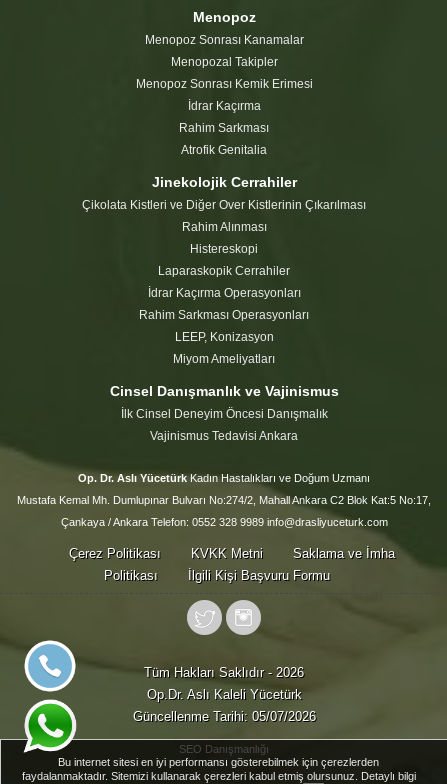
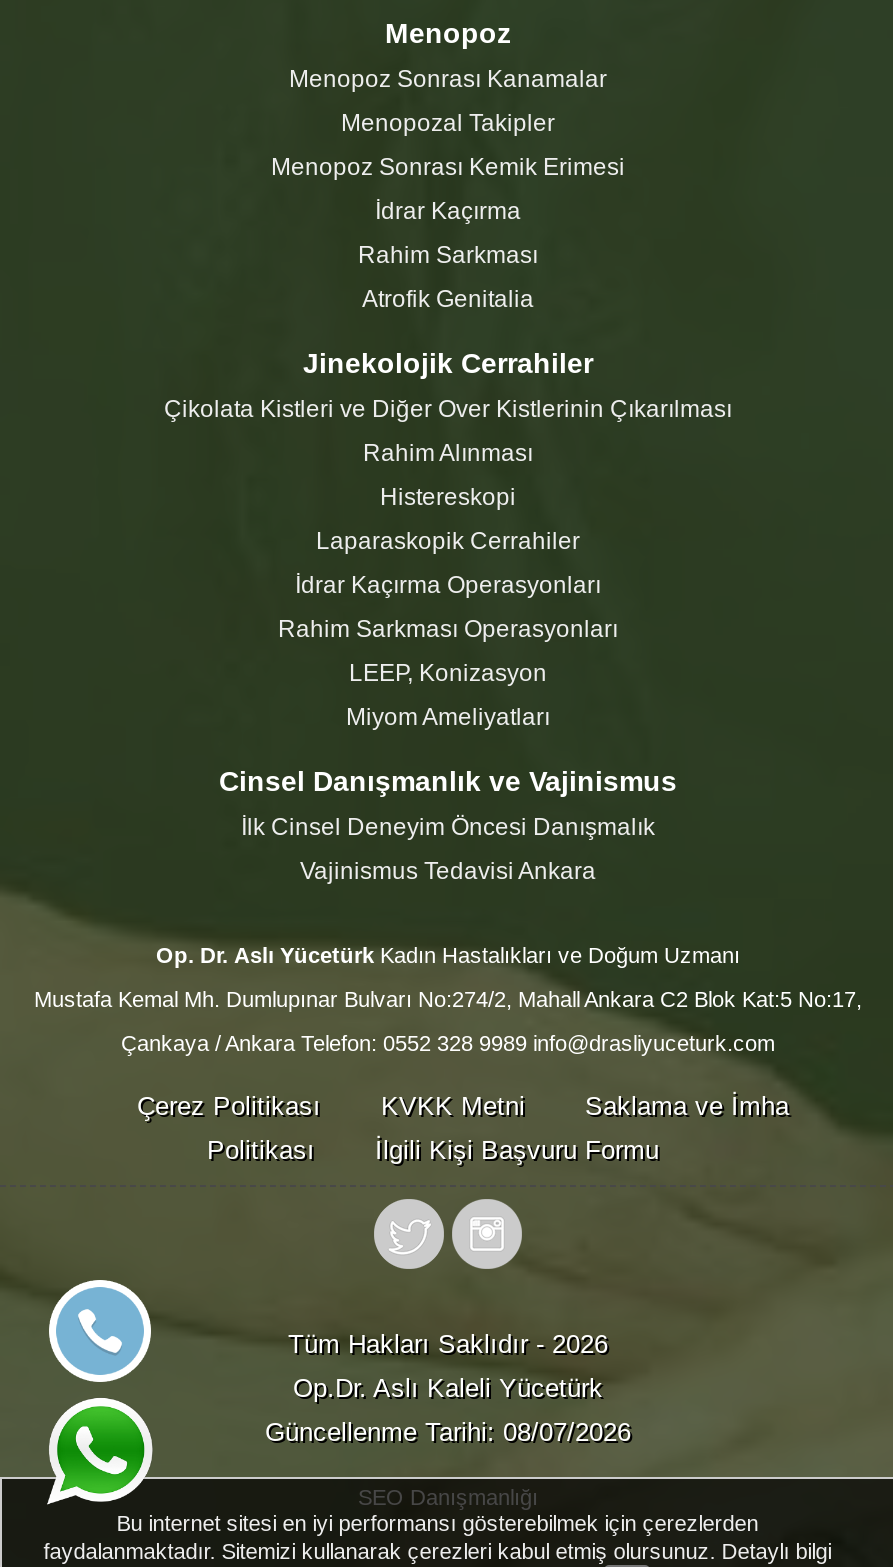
[132,709,315,724] Güncellenme Tarihi: 05/07/2026 -> [265,1418,631,1448] Güncellenme Tarihi: 08/07/2026

